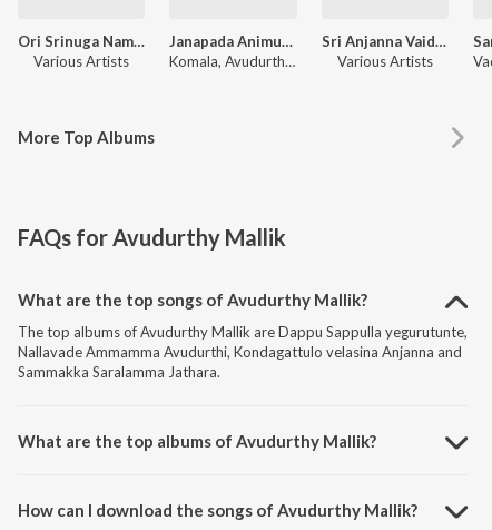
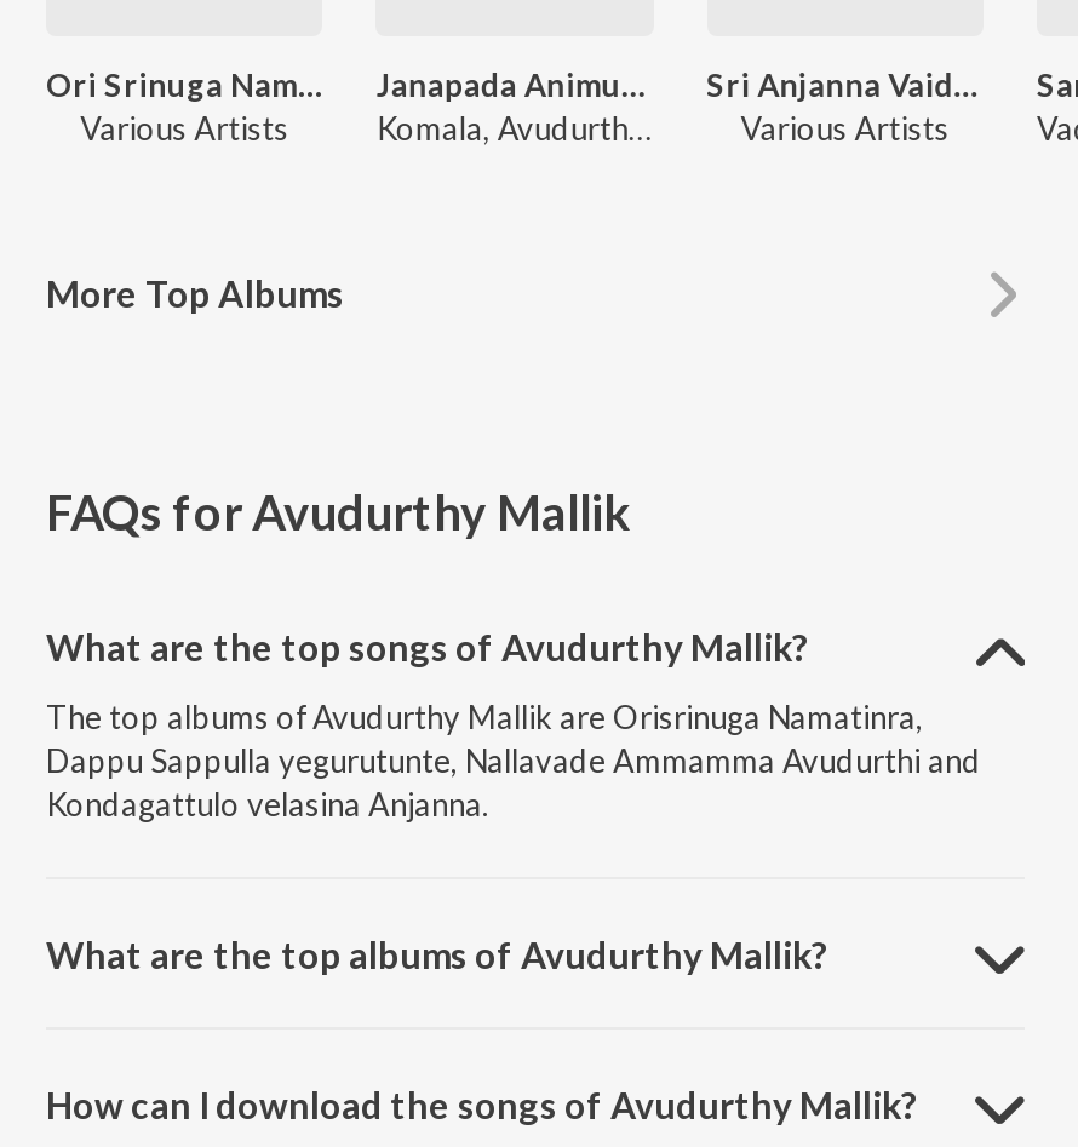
[18,322,468,380] The top albums of Avudurthy Mallik are Dappu Sappulla yegurutunte, | Nallavade Ammamma Avudurthi, Kondagattulo velasina Anjanna and | Sammakka Saralamma Jathara. -> [46,697,981,823] The top albums of Avudurthy Mallik are Orisrinuga Namatinra, | Dappu Sappulla yegurutunte, Nallavade Ammamma Avudurthi and | Kondagattulo velasina Anjanna.

